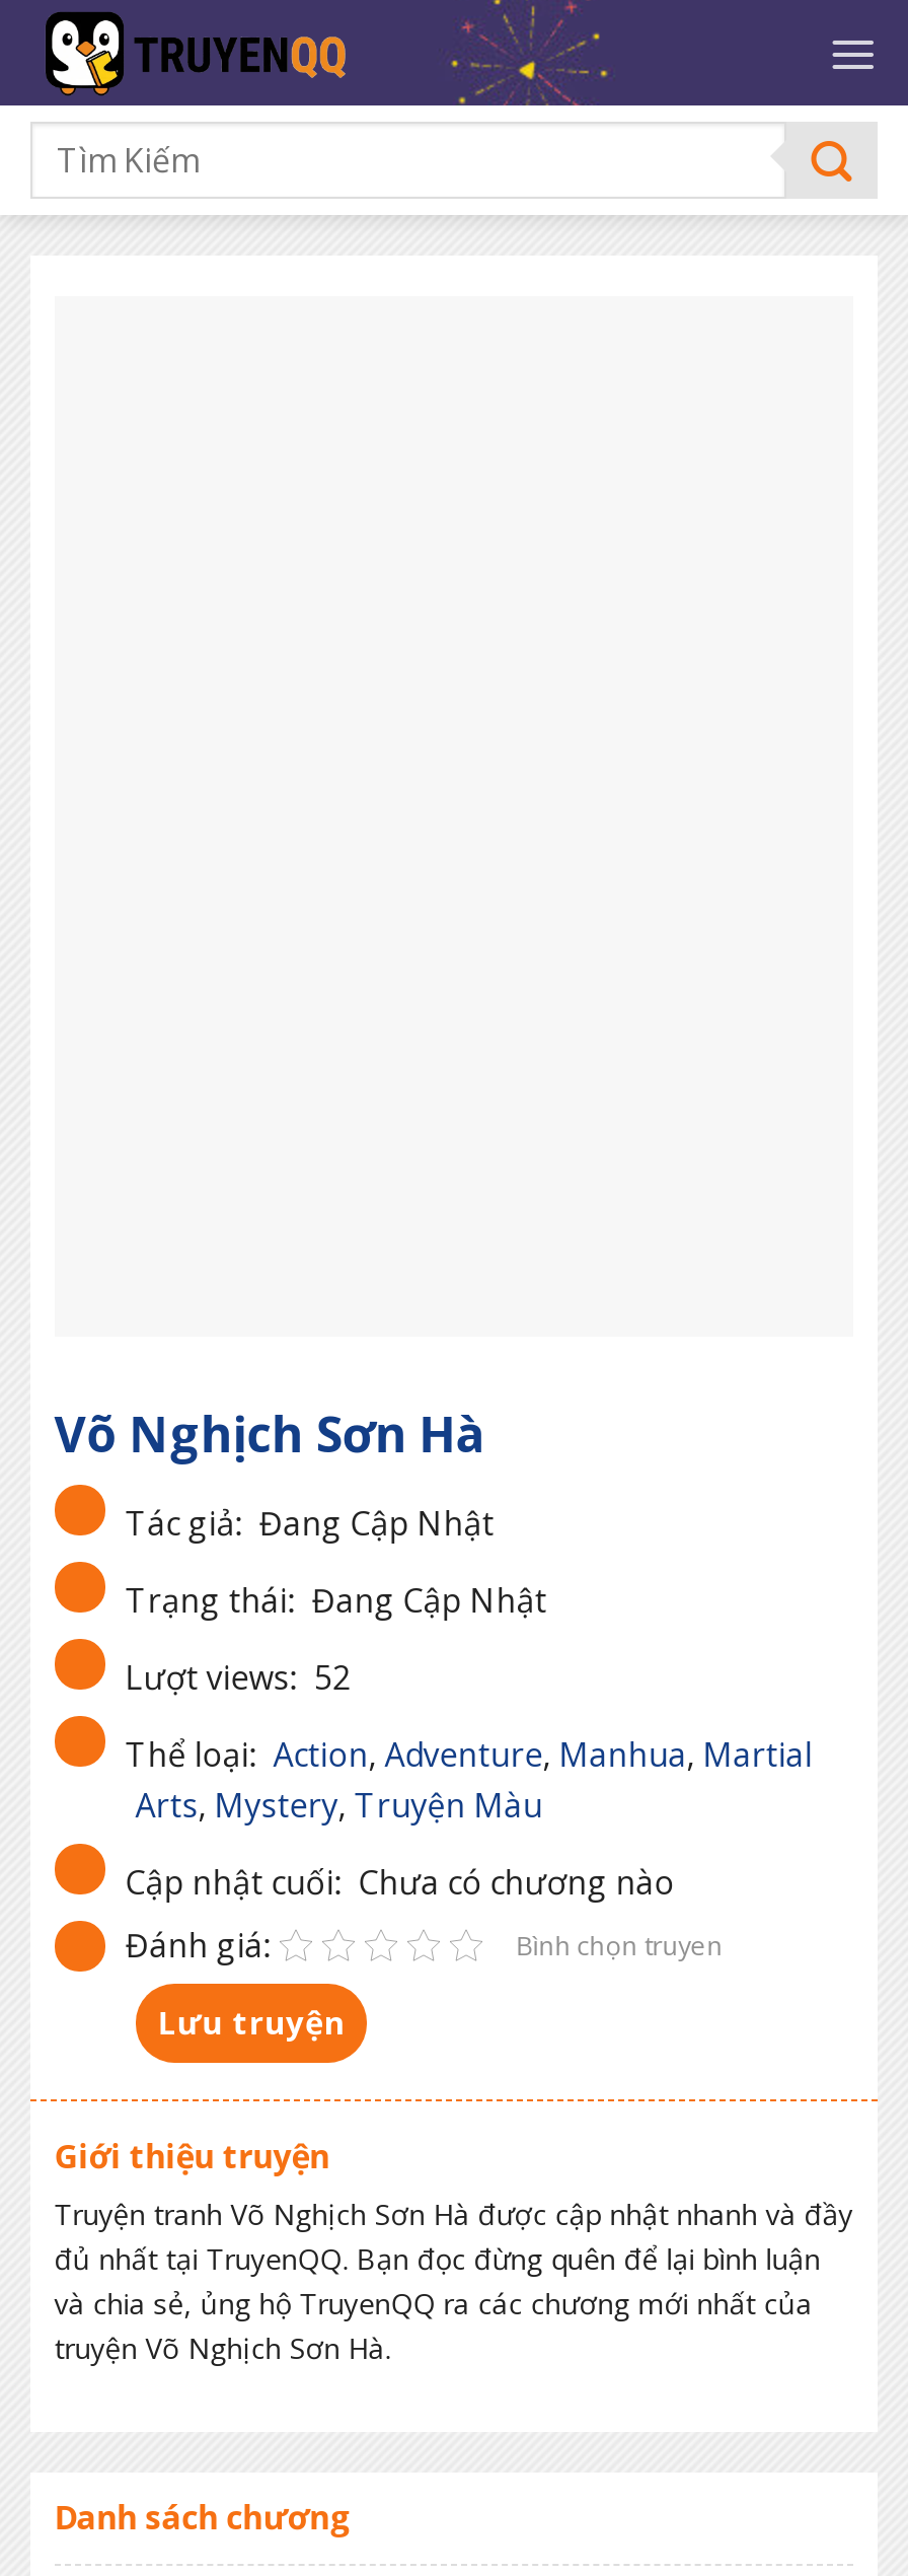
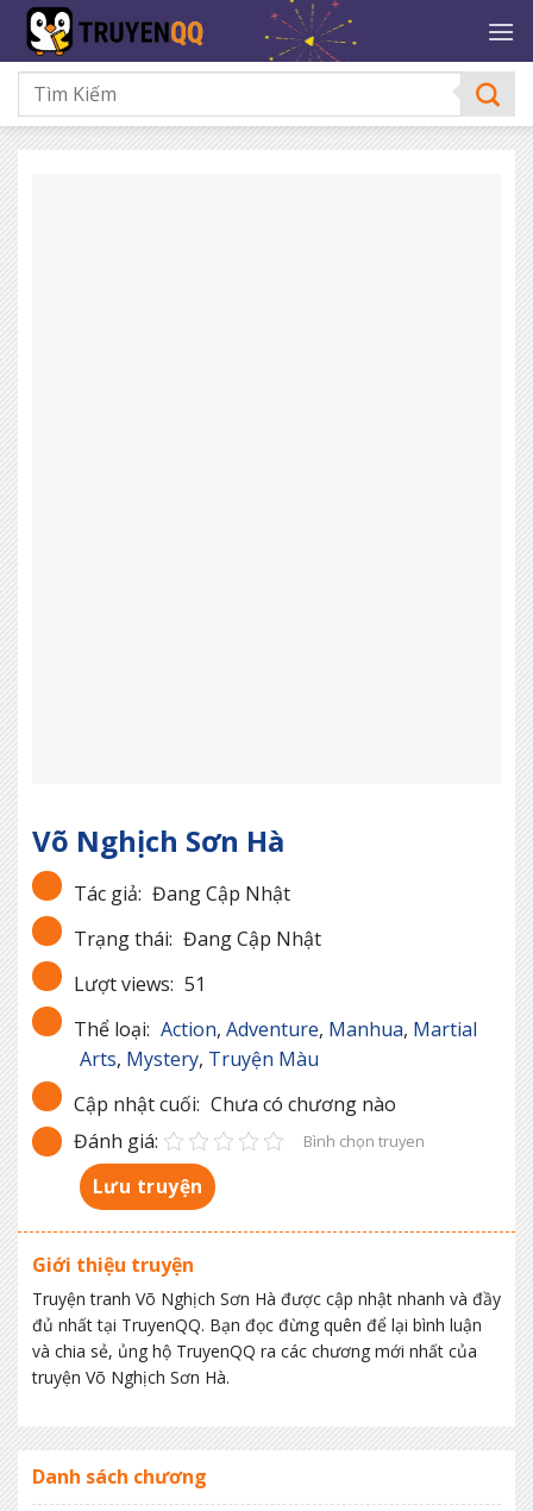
[125,1655,350,1699] Lượt views: 52 -> [74,970,206,997] Lượt views: 51

